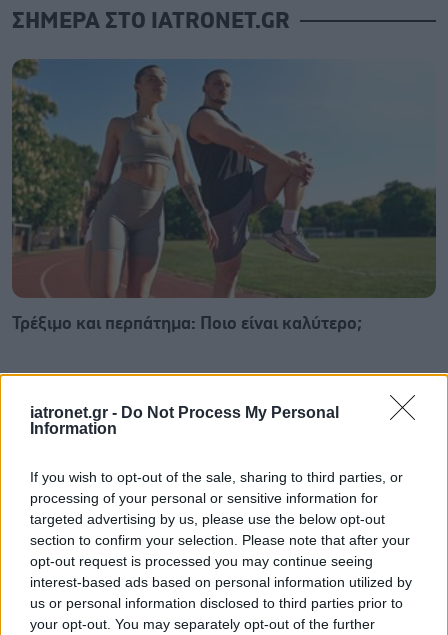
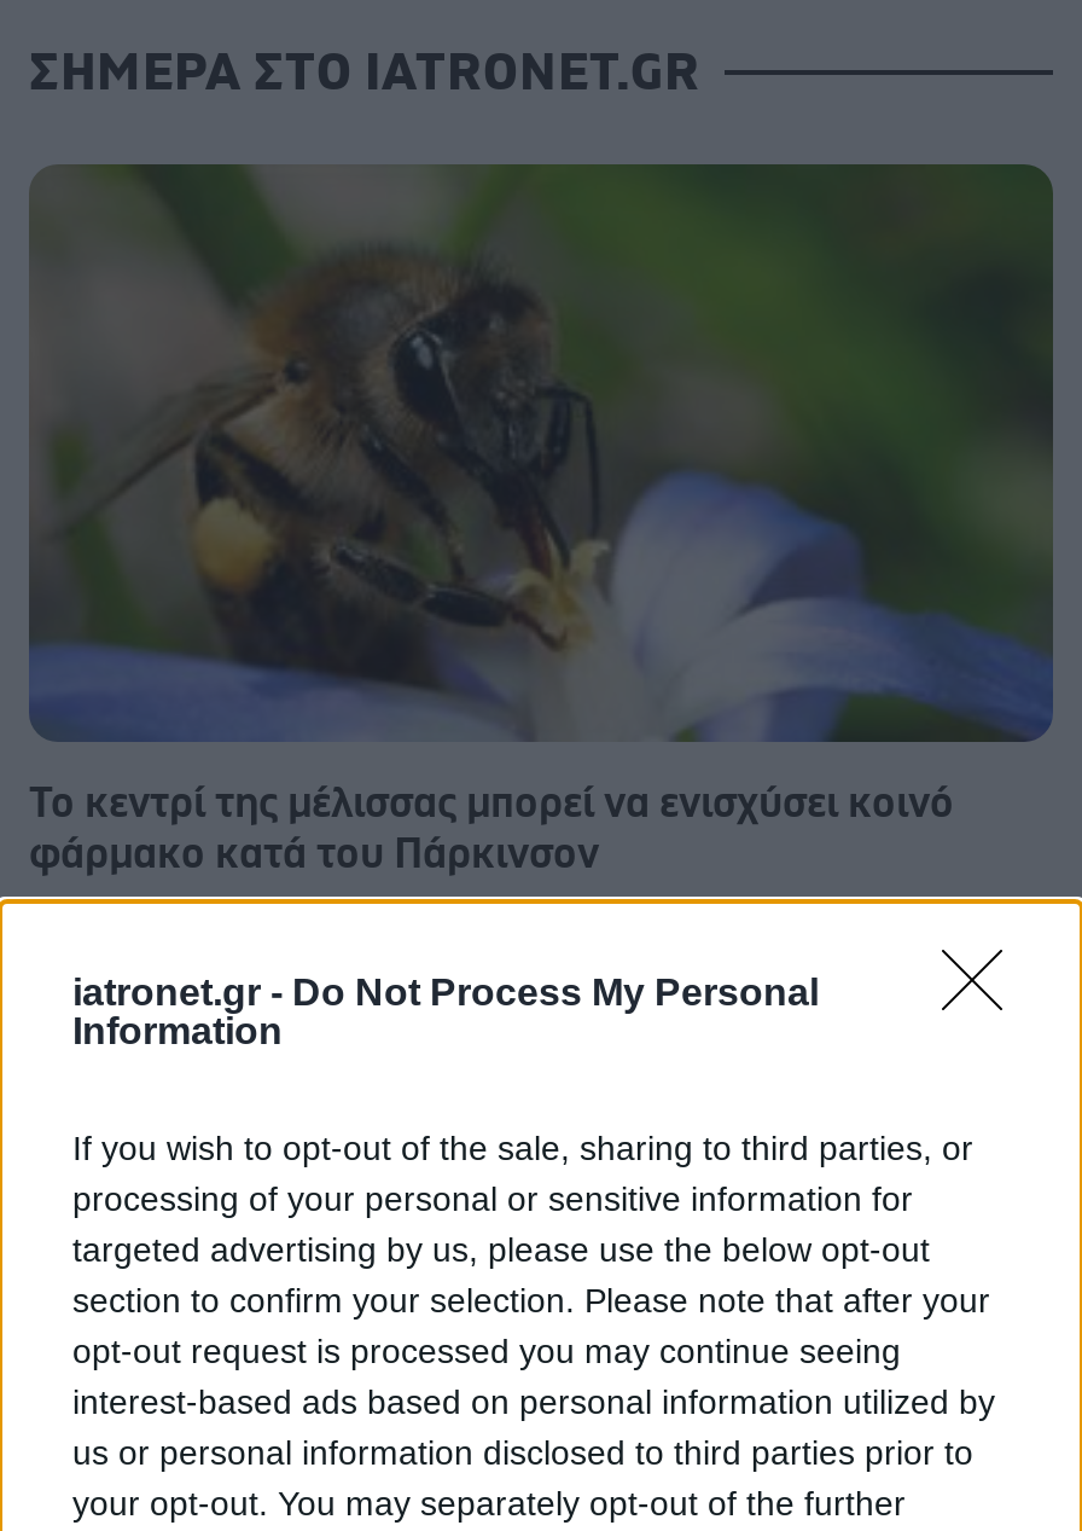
[12,60,436,332] [image] | Τρέξιμο και περπάτημα: Ποιο είναι καλύτερο; -> [29,164,1053,876] [image] | Το κεντρί της μέλισσας μπορεί να ενισχύσει κοινό | φάρμακο κατά του Πάρκινσον

